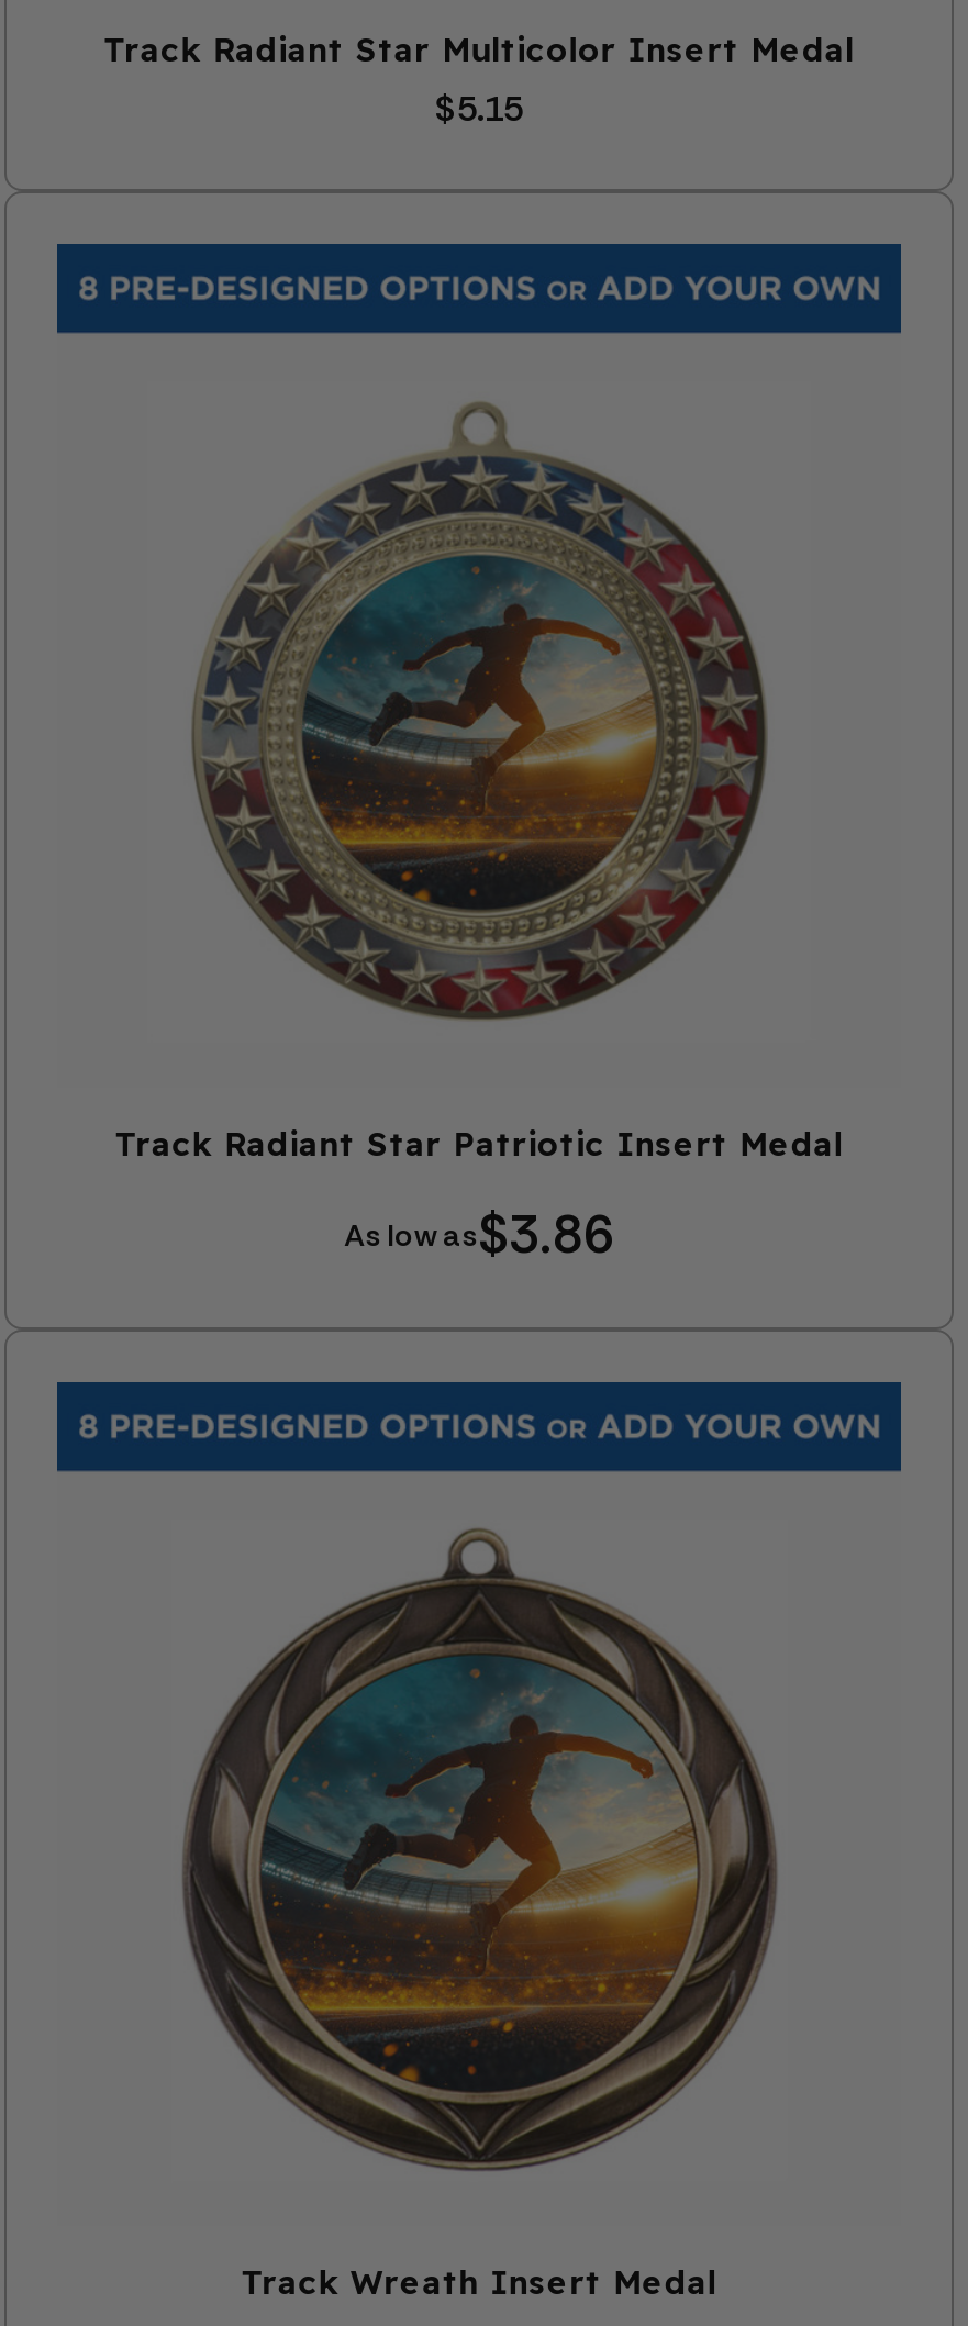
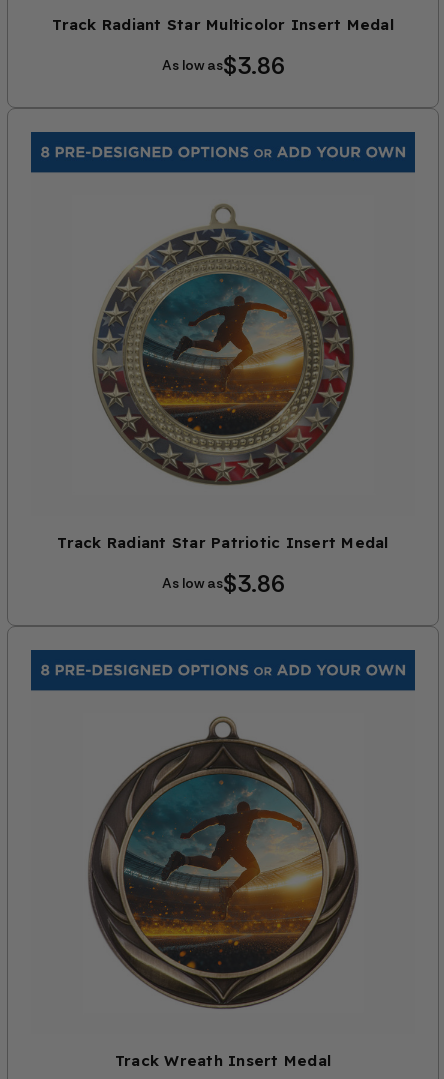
[435,86,523,132] $5.15 -> [161,50,284,81] As low as$3.86

